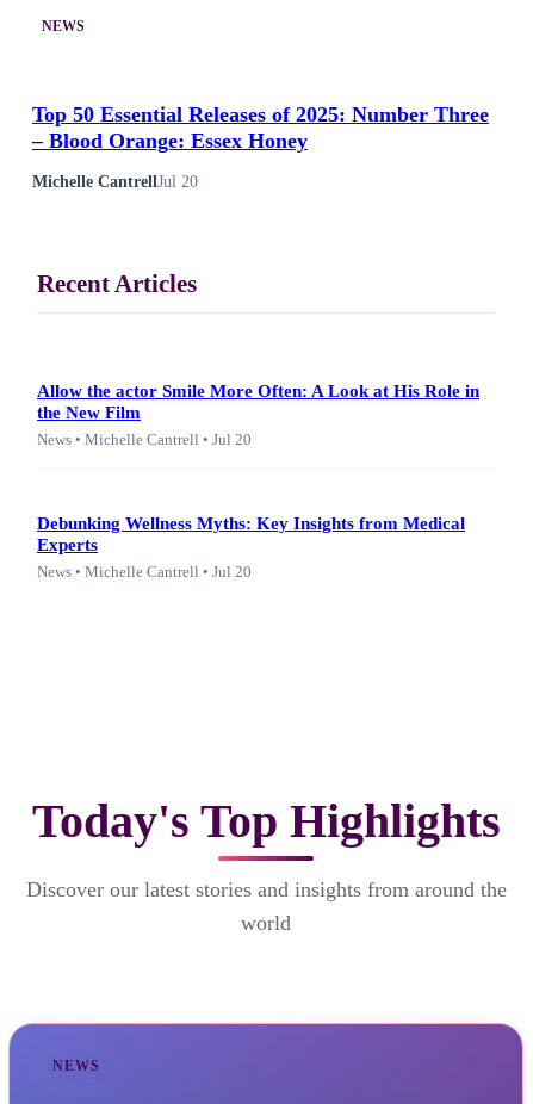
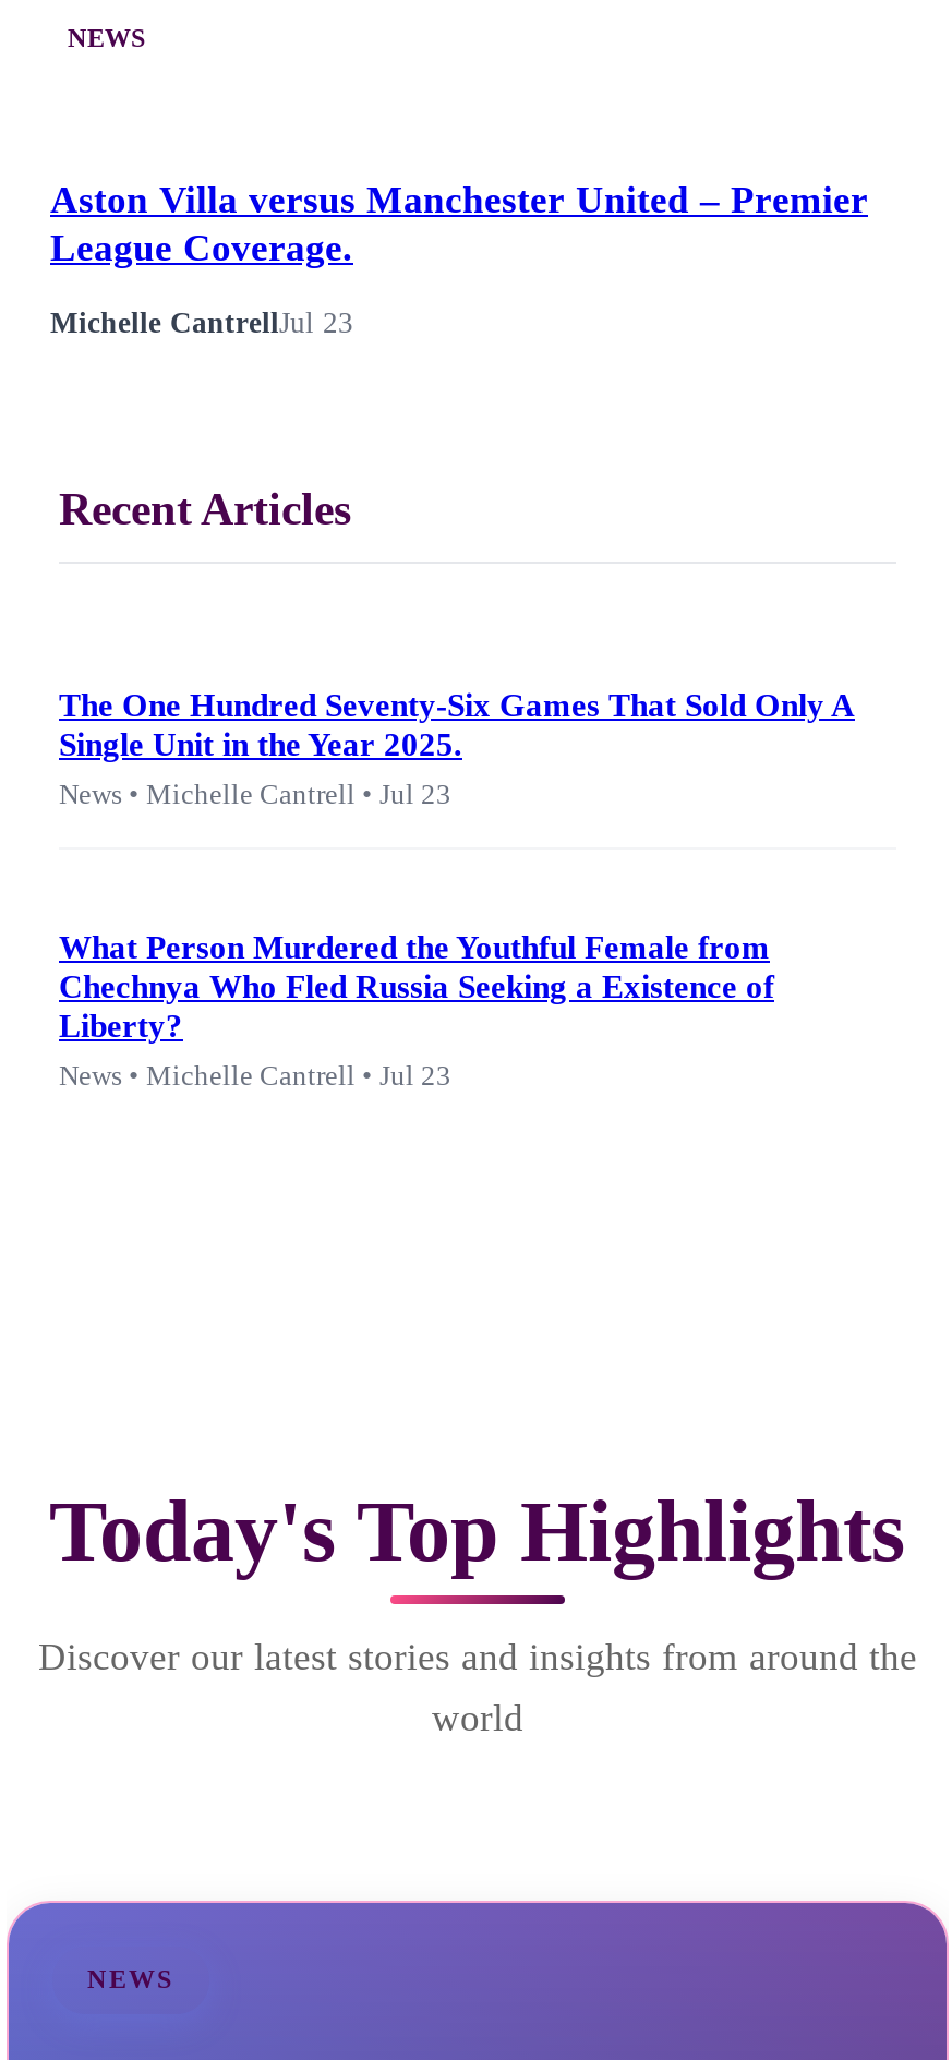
[32,102,489,152] Top 50 Essential Releases of 2025: Number Three | – Blood Orange: Essex Honey -> [50,177,868,269] Aston Villa versus Manchester United – Premier | League Coverage.
[32,173,198,191] Michelle CantrellJul 20 -> [50,306,353,339] Michelle CantrellJul 23
[37,380,479,422] Allow the actor Smile More Often: A Look at His Role in | the New Film -> [59,686,855,762] The One Hundred Seventy-Six Games That Sold Only A | Single Unit in the Year 2025.
[37,431,252,448] News • Michelle Cantrell • Jul 20 -> [59,779,451,810] News • Michelle Cantrell • Jul 23
[37,513,465,554] Debunking Wellness Myths: Key Insights from Medical | Experts -> [59,928,774,1044] What Person Murdered the Youthful Female from | Chechnya Who Fled Russia Seeking a Existence of | Liberty?
[37,564,252,581] News • Michelle Cantrell • Jul 20 -> [59,1061,451,1092] News • Michelle Cantrell • Jul 23

